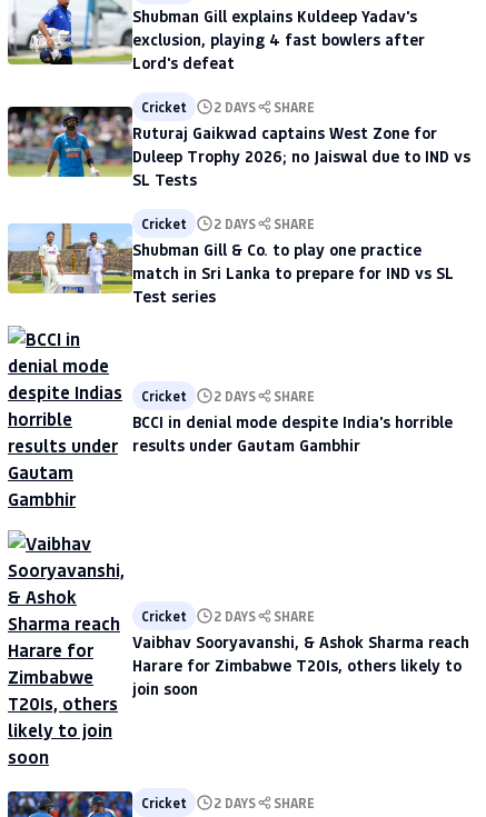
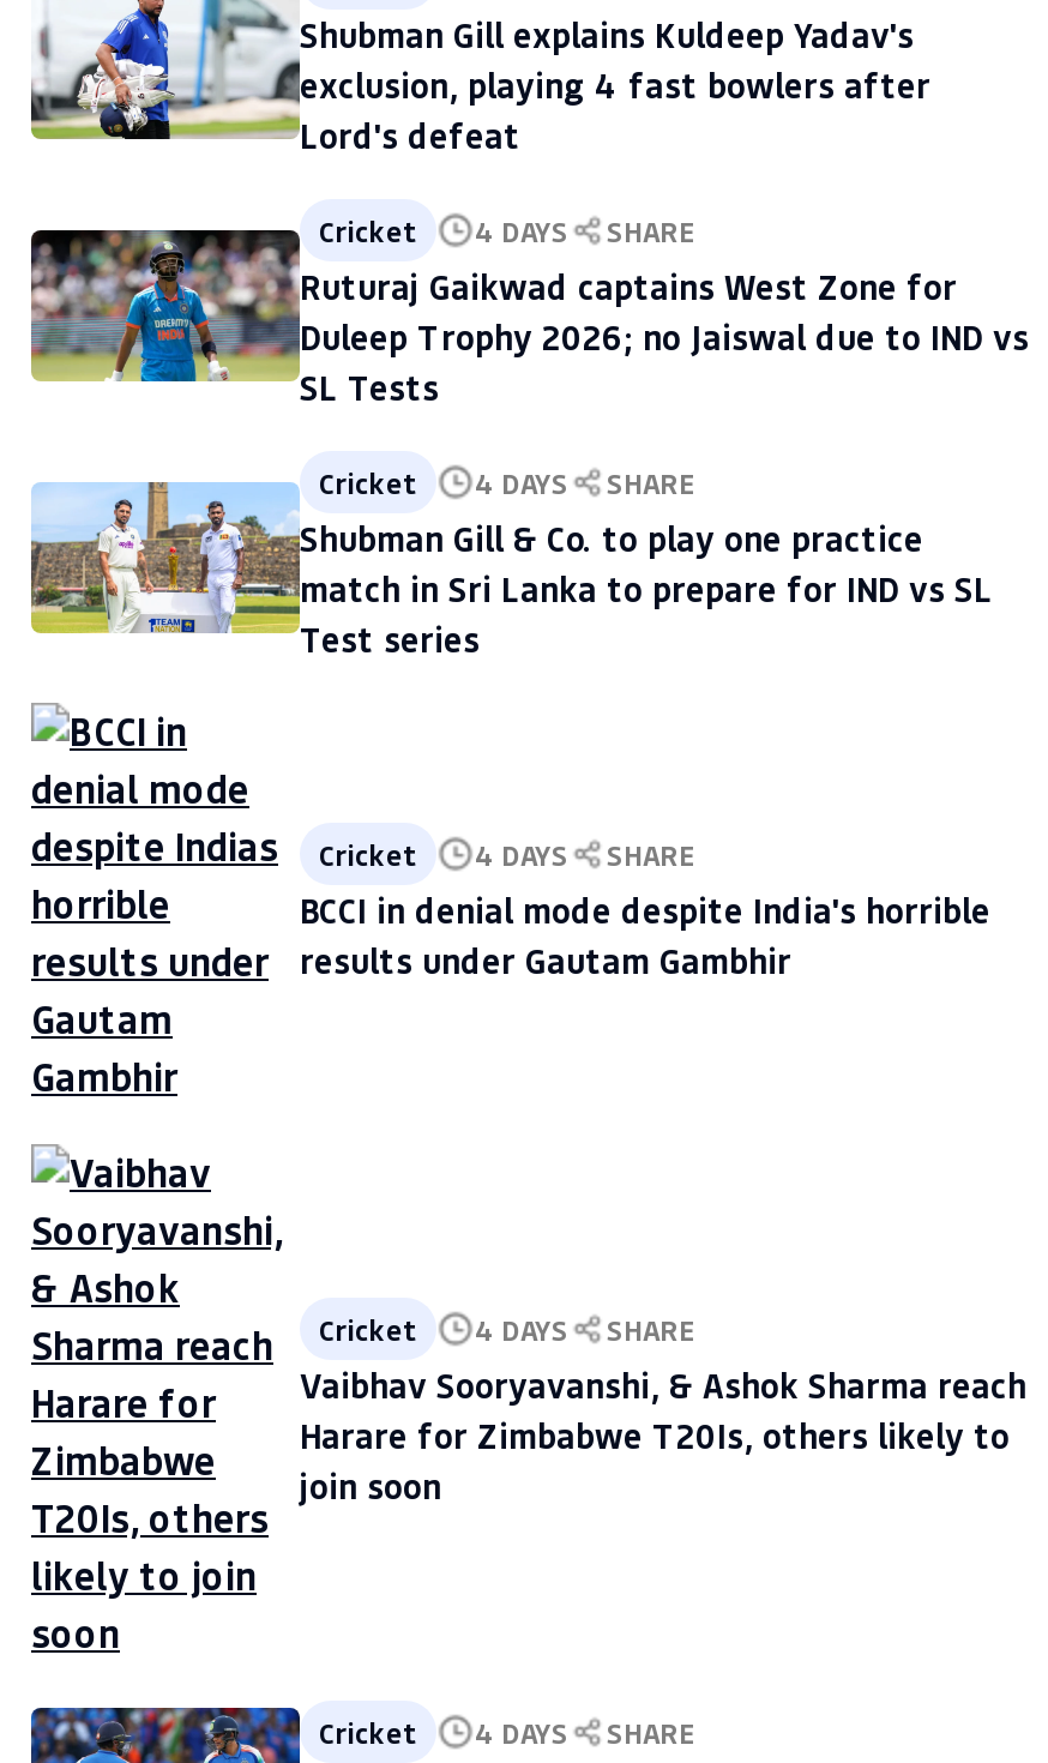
[141,98,315,116] Cricket 2 DAYS SHARE -> [319,211,695,250] Cricket 4 DAYS SHARE
[141,215,315,232] Cricket 2 DAYS SHARE -> [319,463,695,502] Cricket 4 DAYS SHARE
[141,387,315,405] Cricket 2 DAYS SHARE -> [319,835,695,873] Cricket 4 DAYS SHARE
[141,606,315,624] Cricket 2 DAYS SHARE -> [319,1309,695,1347] Cricket 4 DAYS SHARE
[141,794,315,812] Cricket 2 DAYS SHARE -> [319,1713,695,1751] Cricket 4 DAYS SHARE

